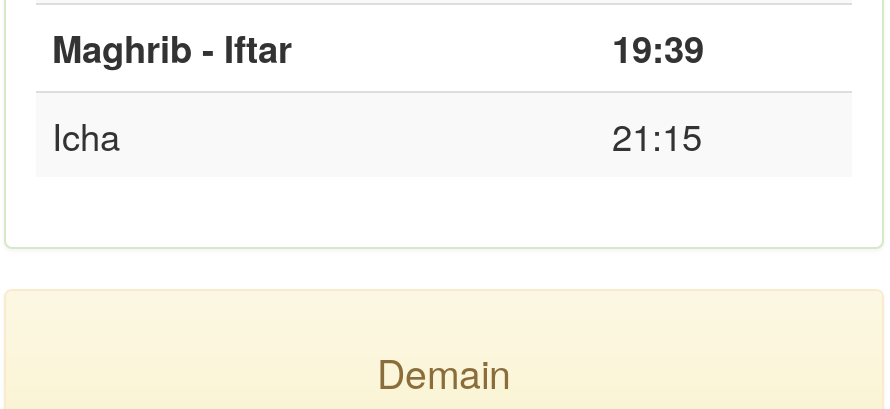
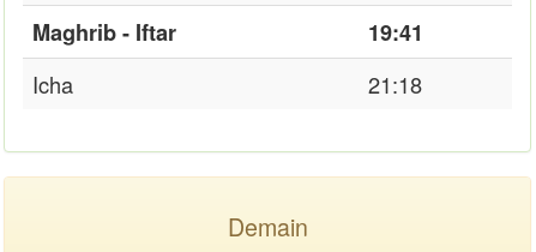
[612,22,704,74] 19:39 -> [368,16,423,48] 19:41
[612,108,702,160] 21:15 -> [368,68,422,99] 21:18

